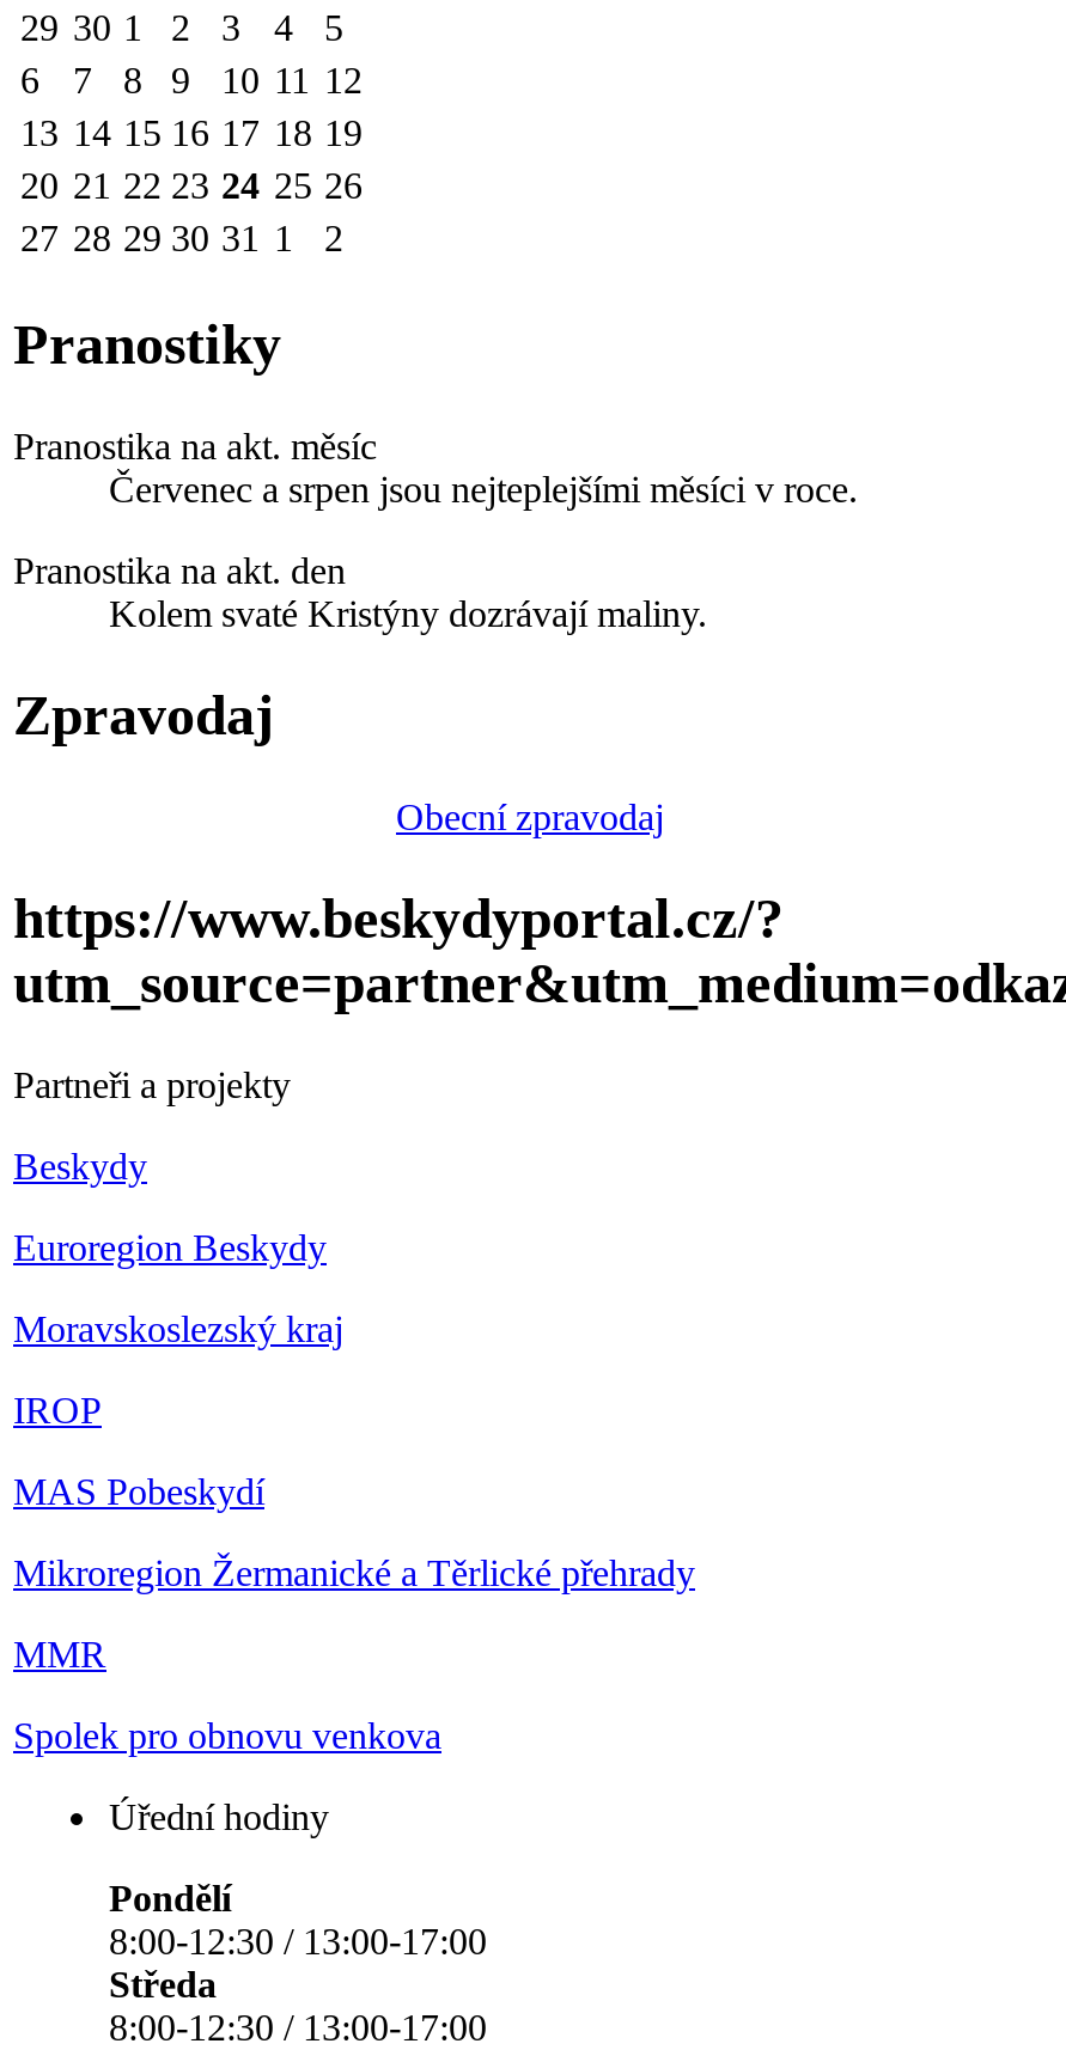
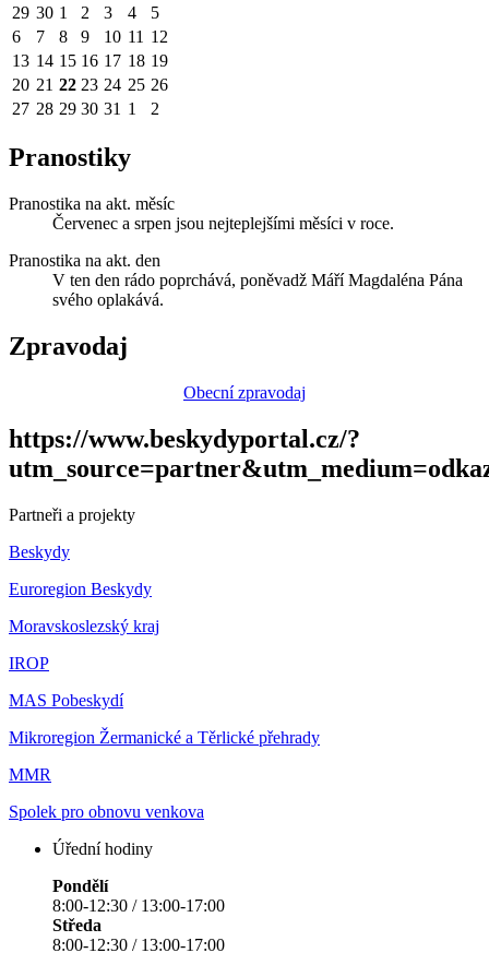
[109,594,707,635] Kolem svaté Kristýny dozrávají maliny. -> [52,271,463,309] V ten den rádo poprchává, poněvadž Máří Magdaléna Pána | svého oplakává.

